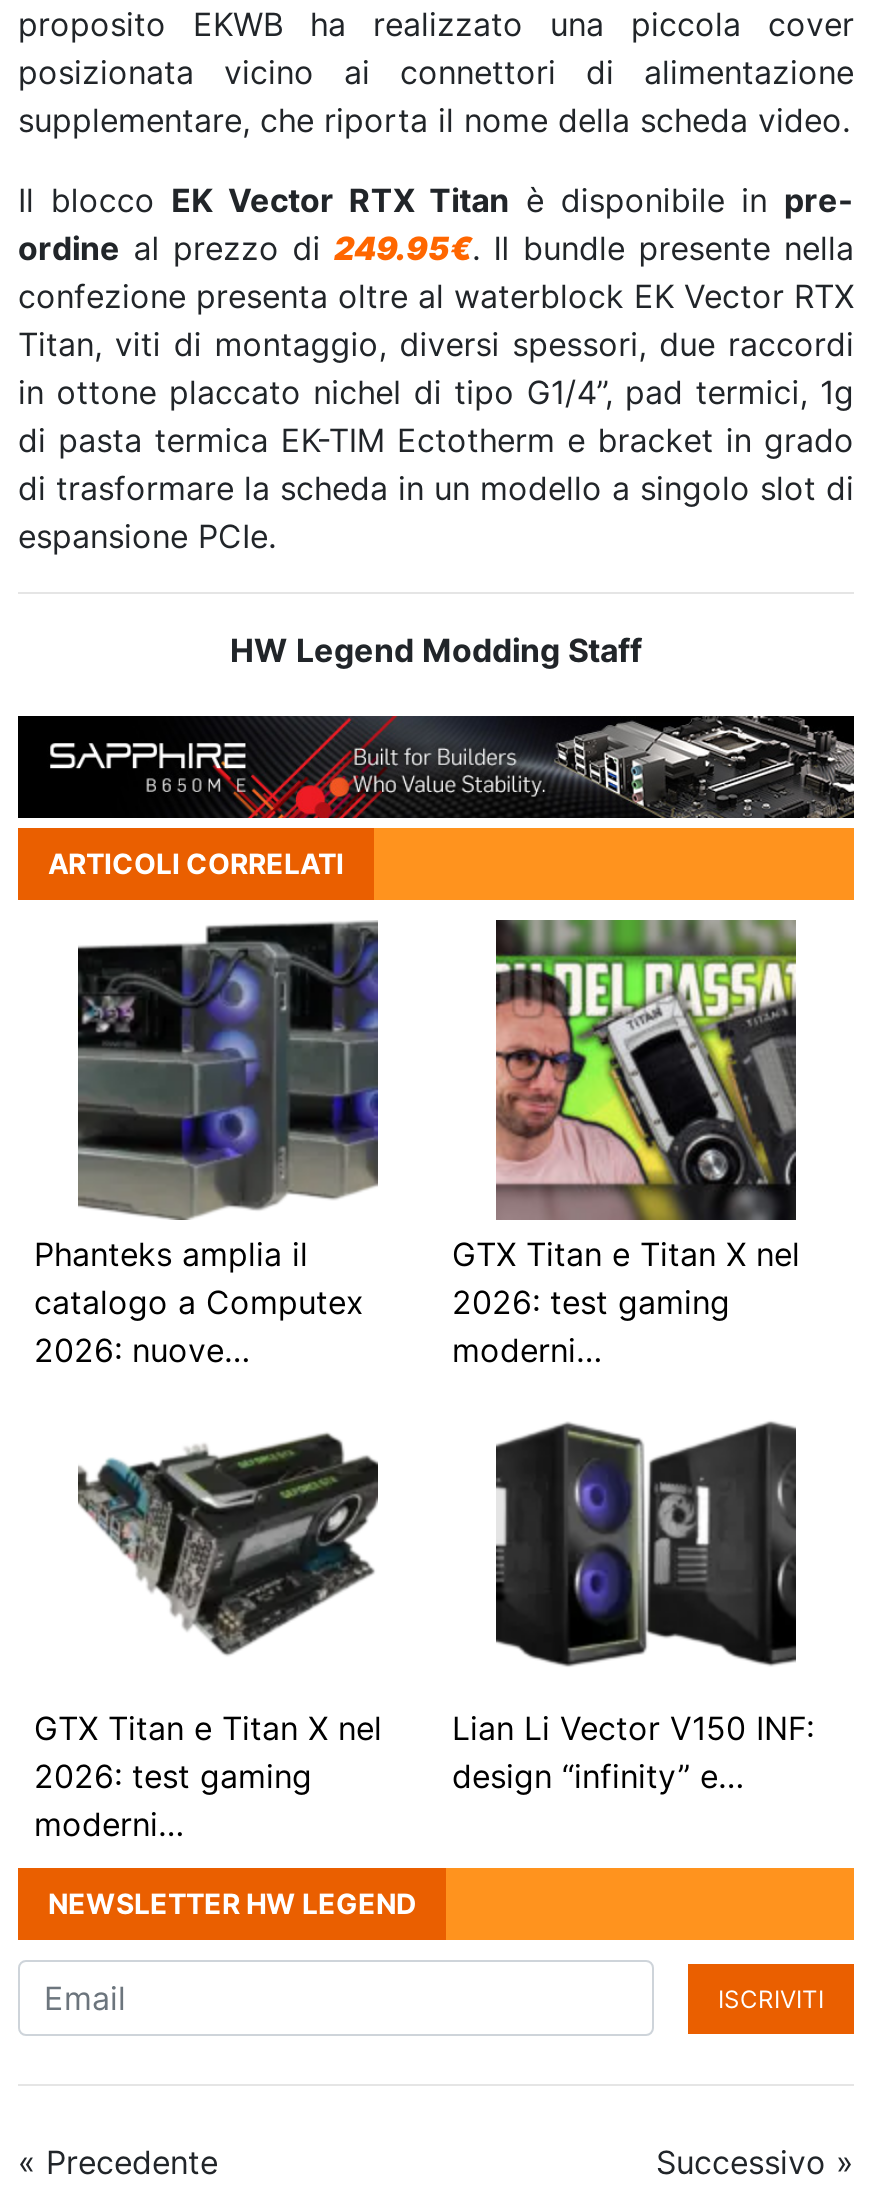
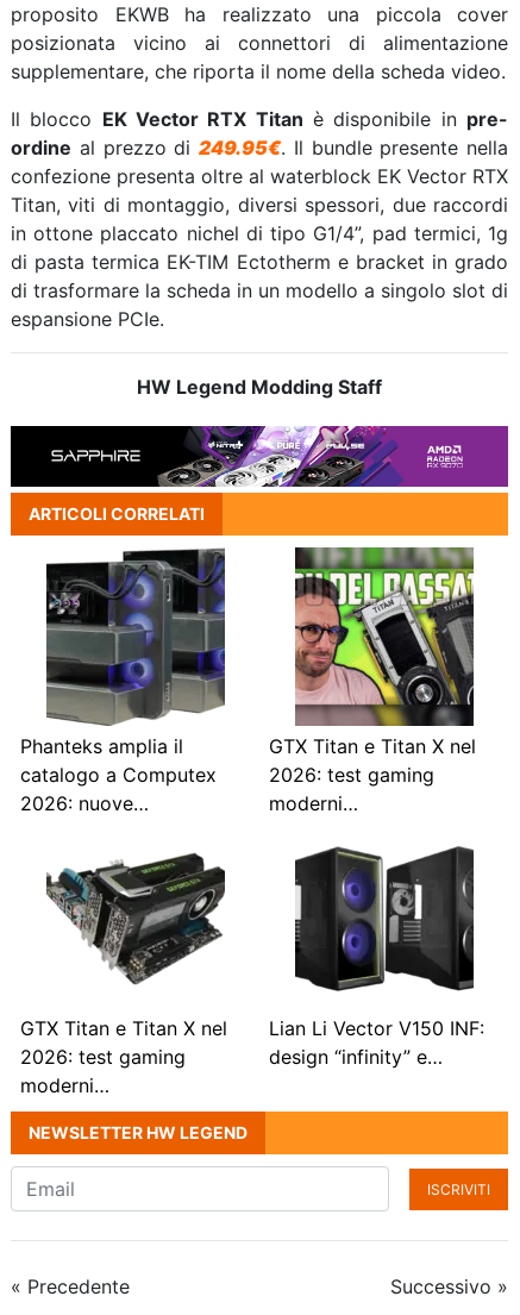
[48,714,856,820] [image] -> [30,425,509,488] [image]

